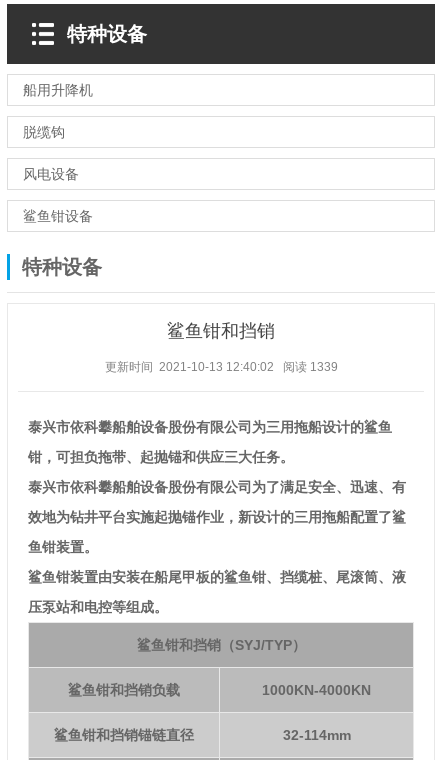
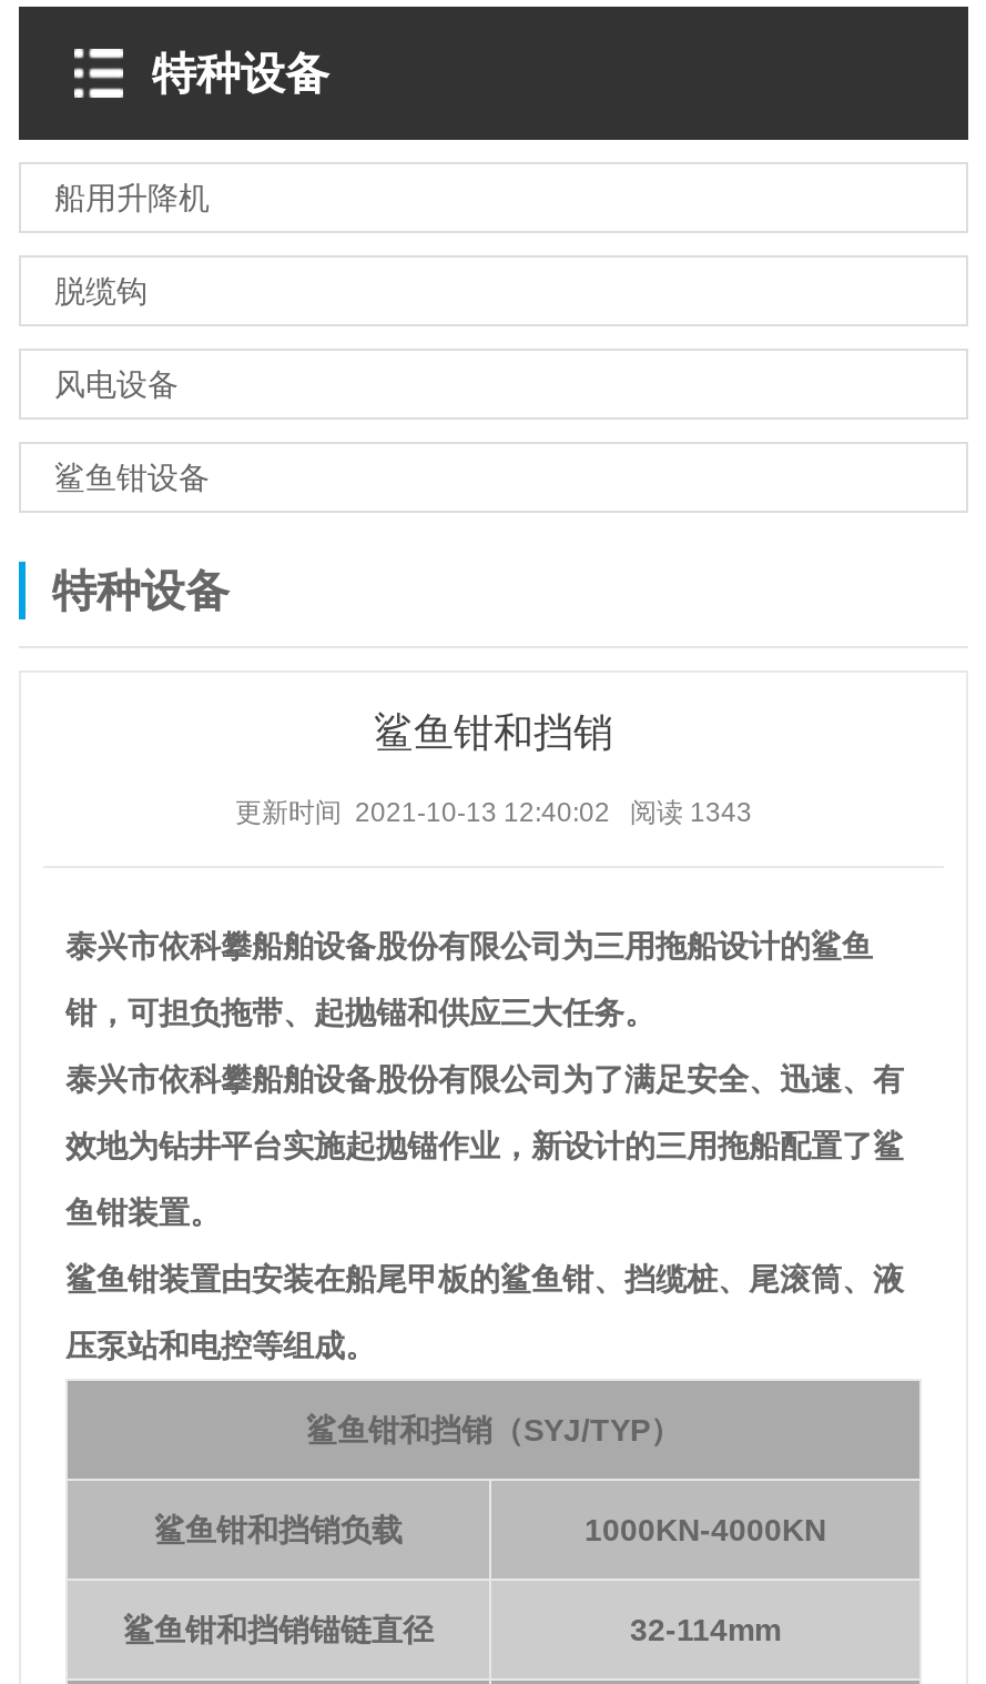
[104,360,337,374] 更新时间 2021-10-13 12:40:02 阅读1339 -> [235,797,752,828] 更新时间 2021-10-13 12:40:02 阅读1343

